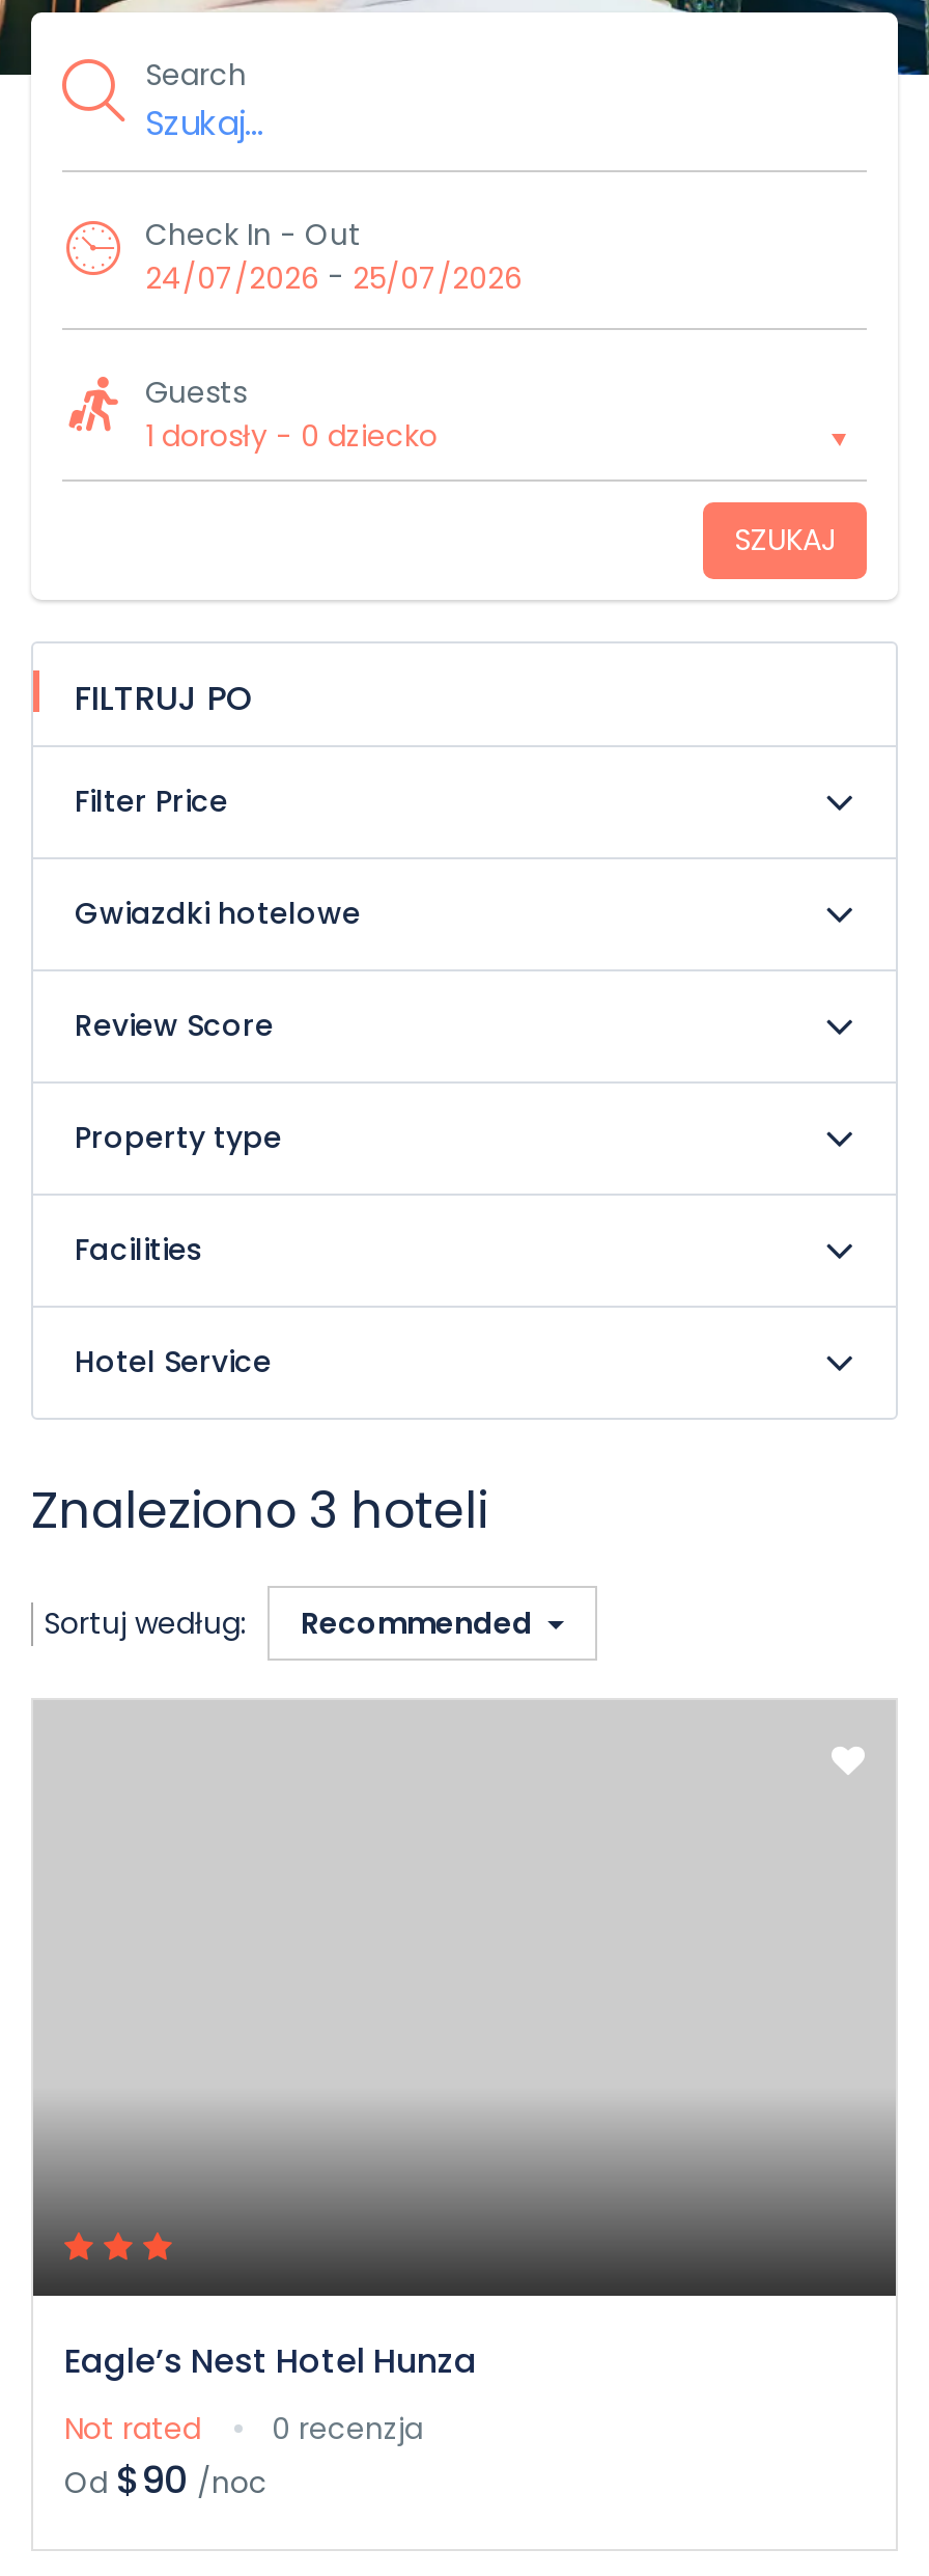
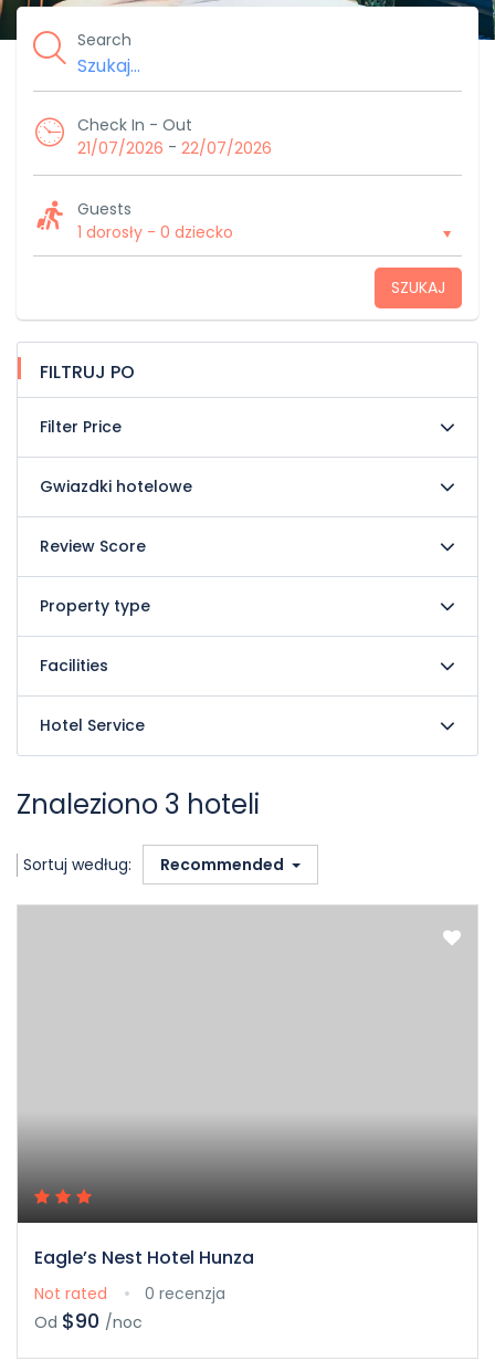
[145,255,523,299] 24/07/2026 - 25/07/2026 -> [77,136,272,159] 21/07/2026 - 22/07/2026

